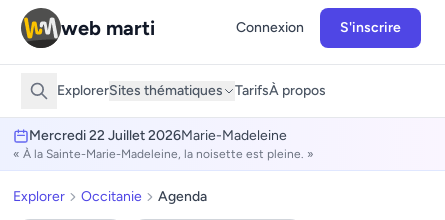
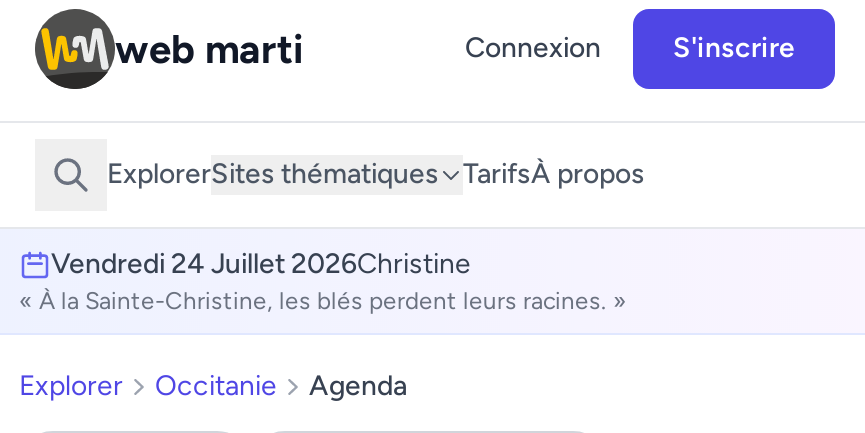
[13,127,314,161] Mercredi 22 Juillet 2026Marie-Madeleine | « À la Sainte-Marie-Madeleine, la noisette est pleine. » -> [19,247,627,315] Vendredi 24 Juillet 2026Christine | « À la Sainte-Christine, les blés perdent leurs racines. »

